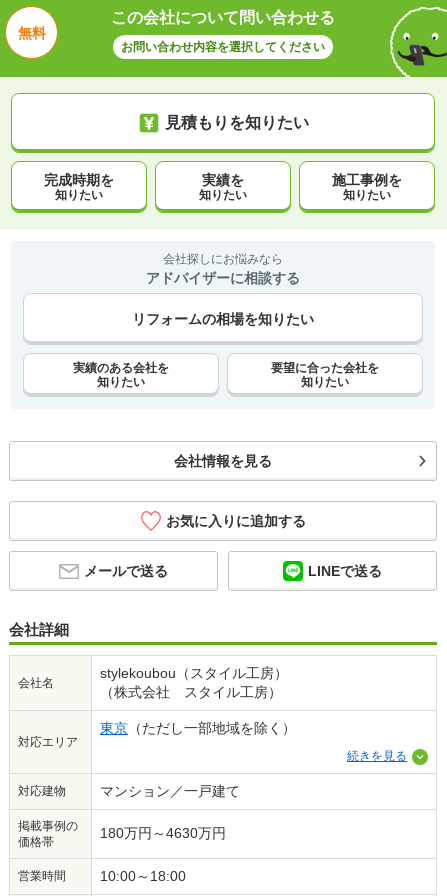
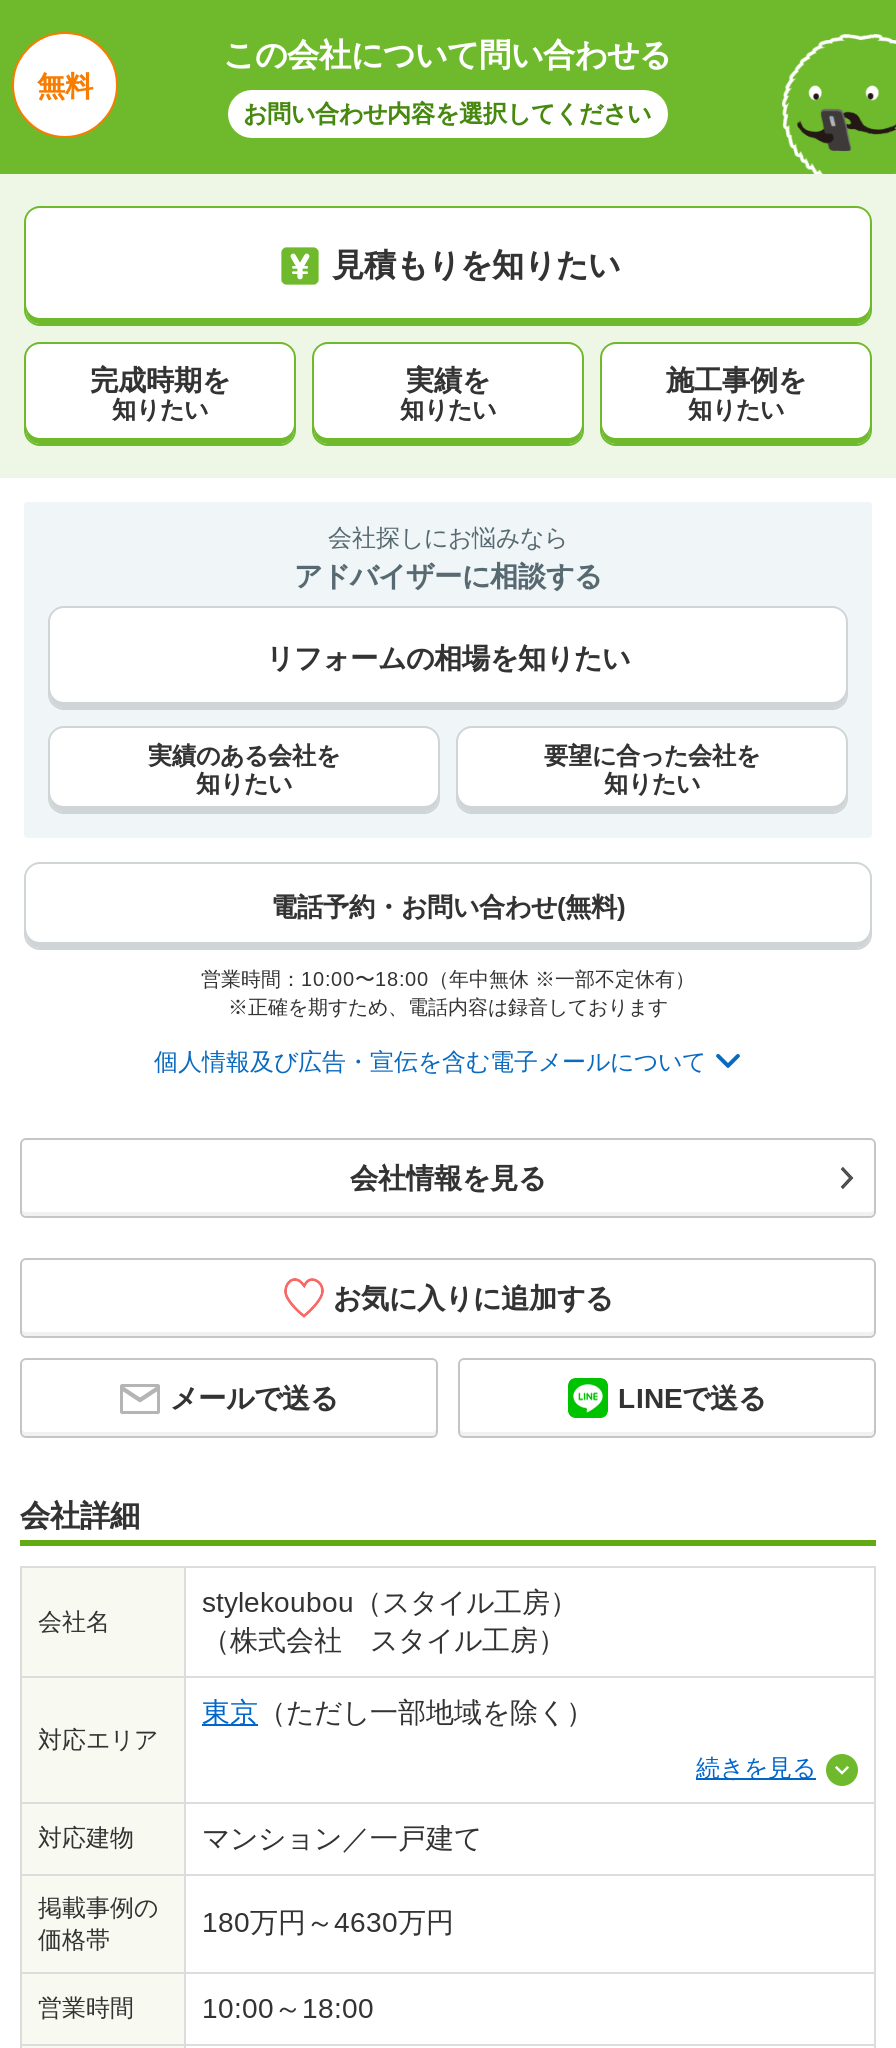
none -> [154,892,706,1075] 電話予約・お問い合わせ(無料) | 営業時間：10:00〜18:00（年中無休 ※一部不定休有） | ※正確を期すため、電話内容は録音しております | 個人情報及び広告・宣伝を含む電子メールについて

